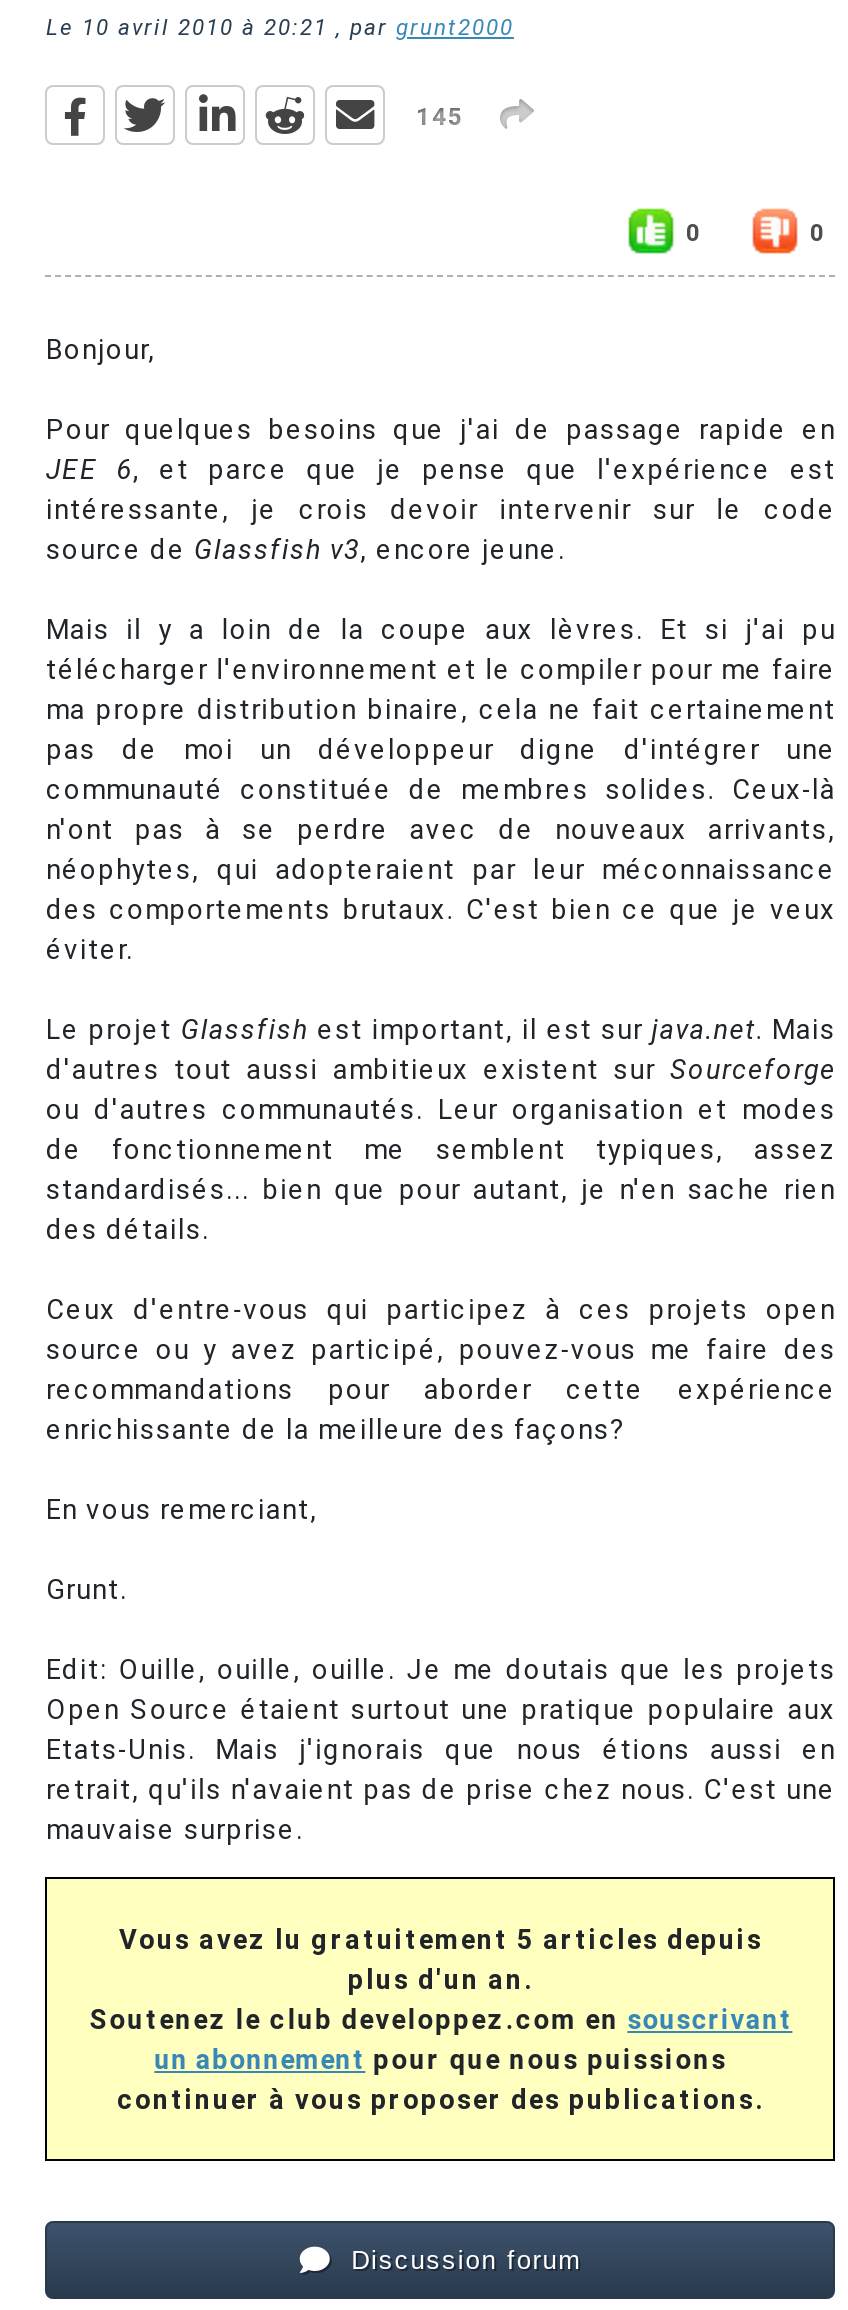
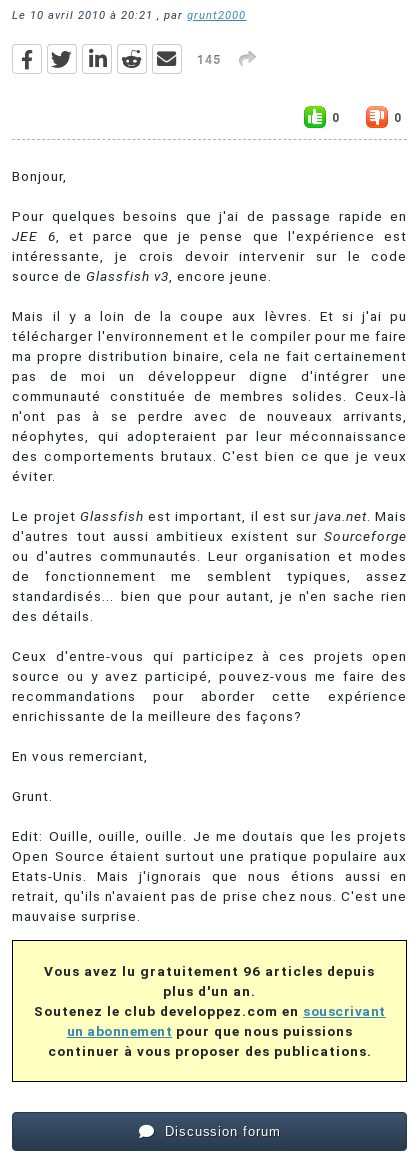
[119,1923,763,1955] Vous avez lu gratuitement 5 articles depuis -> [44,963,375,979] Vous avez lu gratuitement 96 articles depuis

